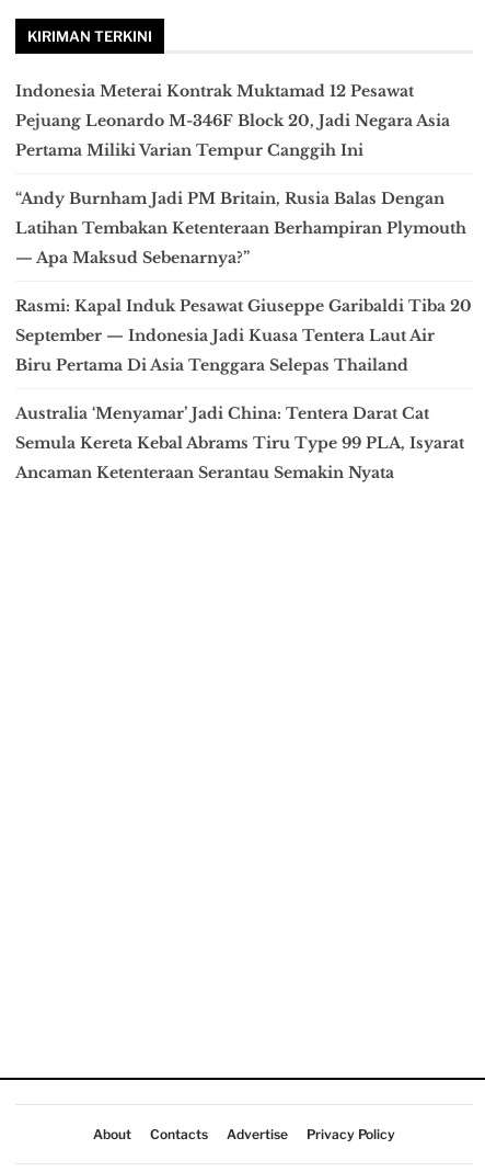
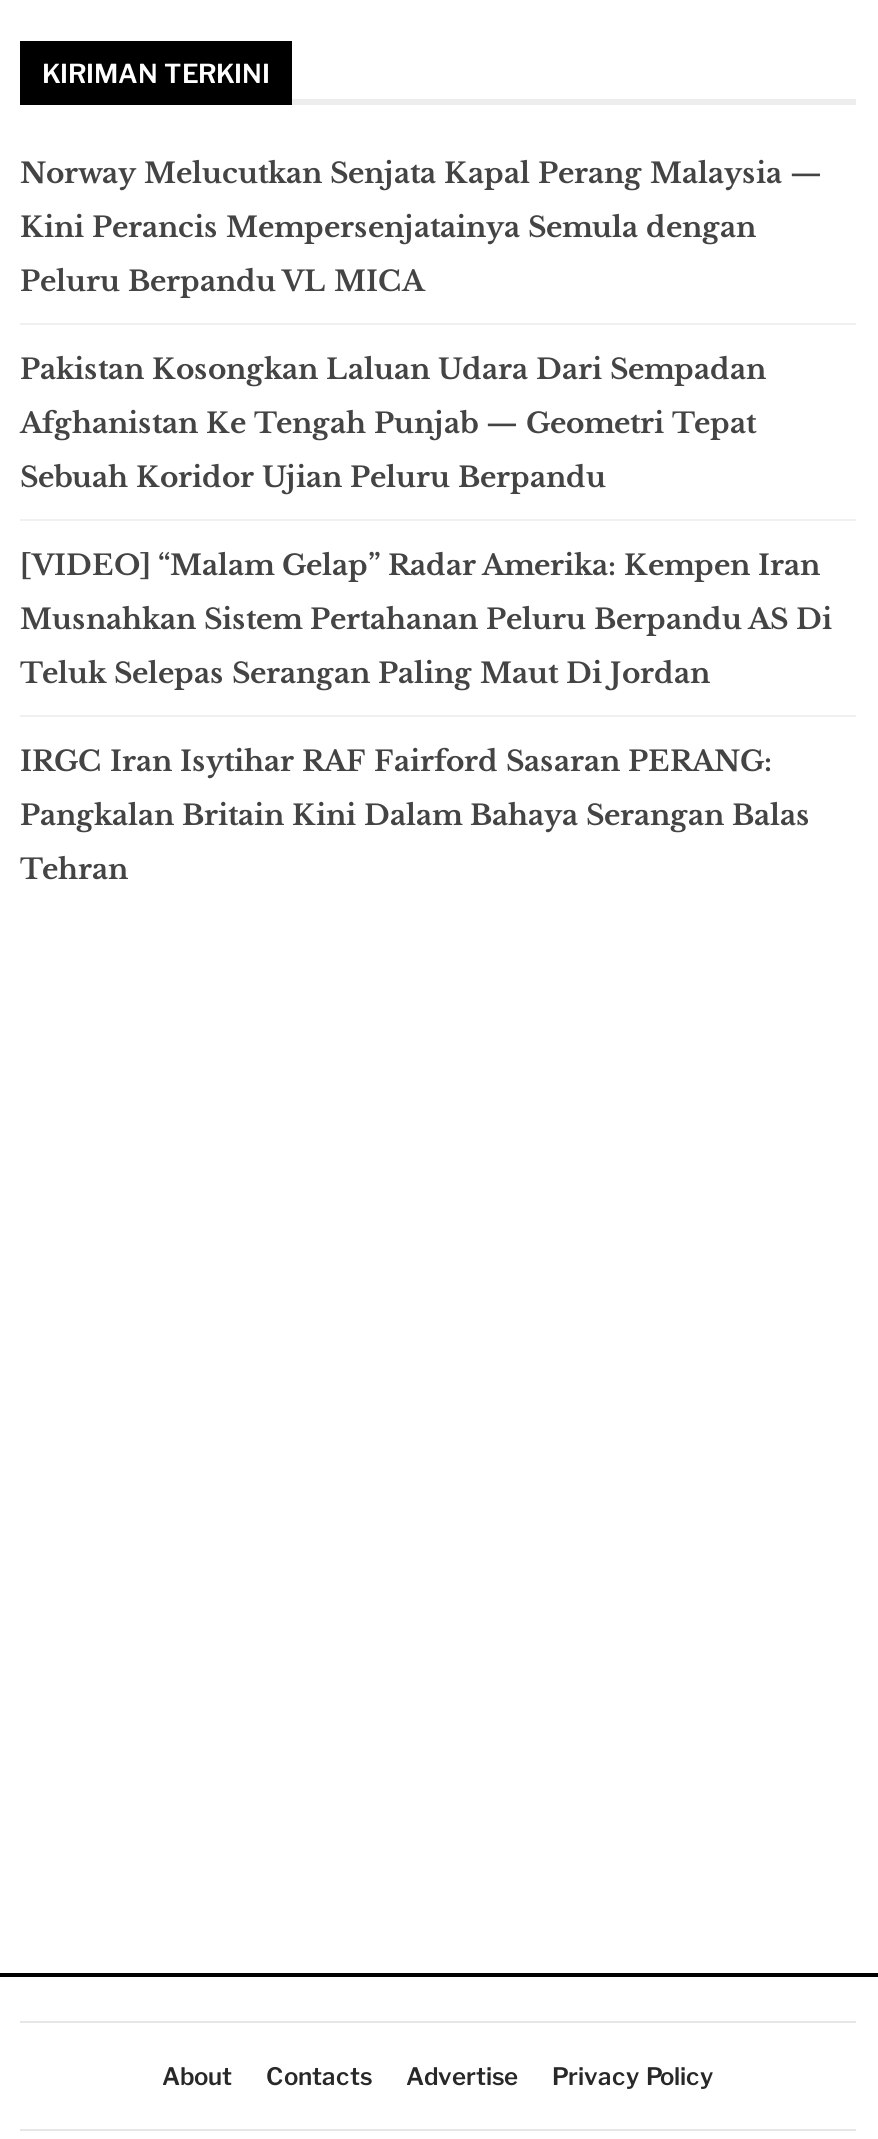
[15,81,414,101] Indonesia Meterai Kontrak Muktamad 12 Pesawat -> [20,155,822,191] Norway Melucutkan Senjata Kapal Perang Malaysia —
[15,111,450,130] Pejuang Leonardo M-346F Block 20, Jadi Negara Asia -> [20,209,756,245] Kini Perancis Mempersenjatainya Semula dengan
[15,140,363,160] Pertama Miliki Varian Tempur Canggih Ini -> [20,263,424,299] Peluru Berpandu VL MICA
[15,188,444,208] “Andy Burnham Jadi PM Britain, Rusia Balas Dengan -> [20,351,766,387] Pakistan Kosongkan Laluan Udara Dari Sempadan
[15,218,466,238] Latihan Tembakan Ketenteraan Berhampiran Plymouth -> [20,405,756,441] Afghanistan Ke Tengah Punjab — Geometri Tepat
[15,248,250,267] — Apa Maksud Sebenarnya?” -> [20,459,606,495] Sebuah Koridor Ujian Peluru Berpandu
[15,296,472,316] Rasmi: Kapal Induk Pesawat Giuseppe Garibaldi Tiba 20 -> [20,547,820,583] [VIDEO] “Malam Gelap” Radar Amerika: Kempen Iran
[15,325,435,345] September — Indonesia Jadi Kuasa Tentera Laut Air -> [20,601,832,637] Musnahkan Sistem Pertahanan Peluru Berpandu AS Di
[15,355,408,375] Biru Pertama Di Asia Tenggara Selepas Thailand -> [20,655,710,691] Teluk Selepas Serangan Paling Maut Di Jordan
[15,403,429,423] Australia ‘Menyamar’ Jadi China: Tentera Darat Cat -> [20,743,772,779] IRGC Iran Isytihar RAF Fairford Sasaran PERANG:
[15,433,464,453] Semula Kereta Kebal Abrams Tiru Type 99 PLA, Isyarat -> [20,797,810,833] Pangkalan Britain Kini Dalam Bahaya Serangan Balas
[15,462,394,482] Ancaman Ketenteraan Serantau Semakin Nyata -> [20,851,128,887] Tehran

